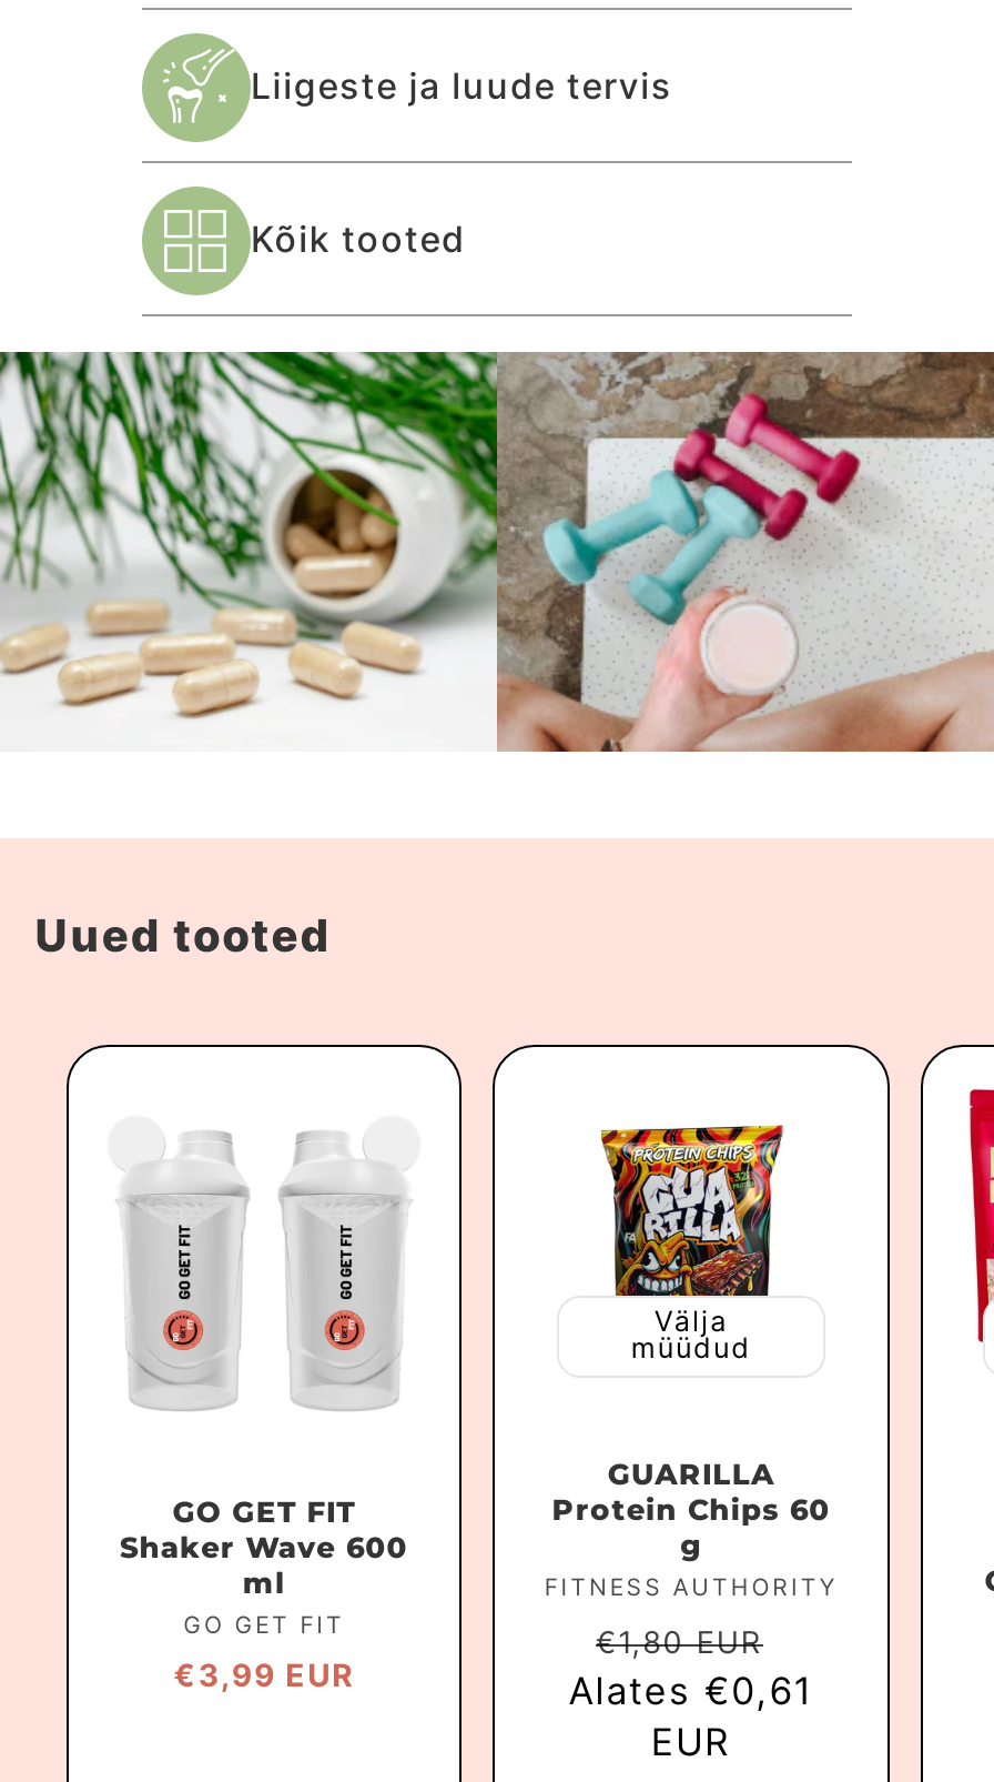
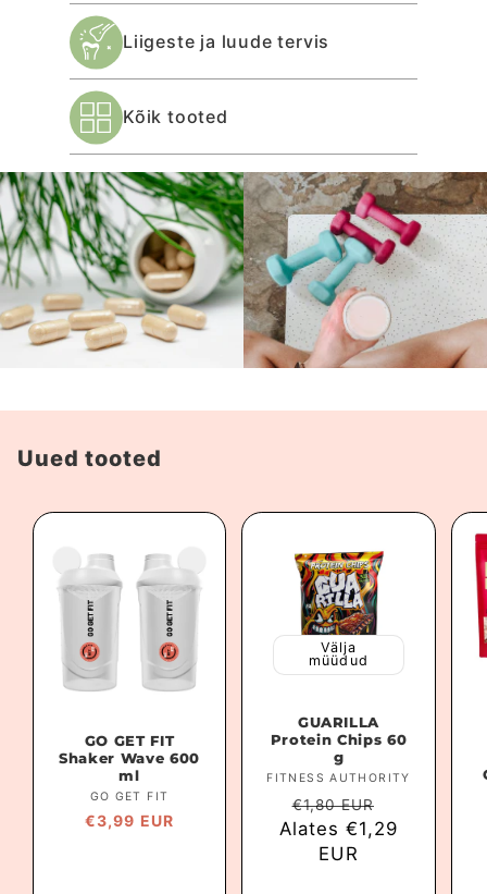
[568,1670,814,1714] Alates €0,61 -> [279,818,398,840] Alates €1,29

